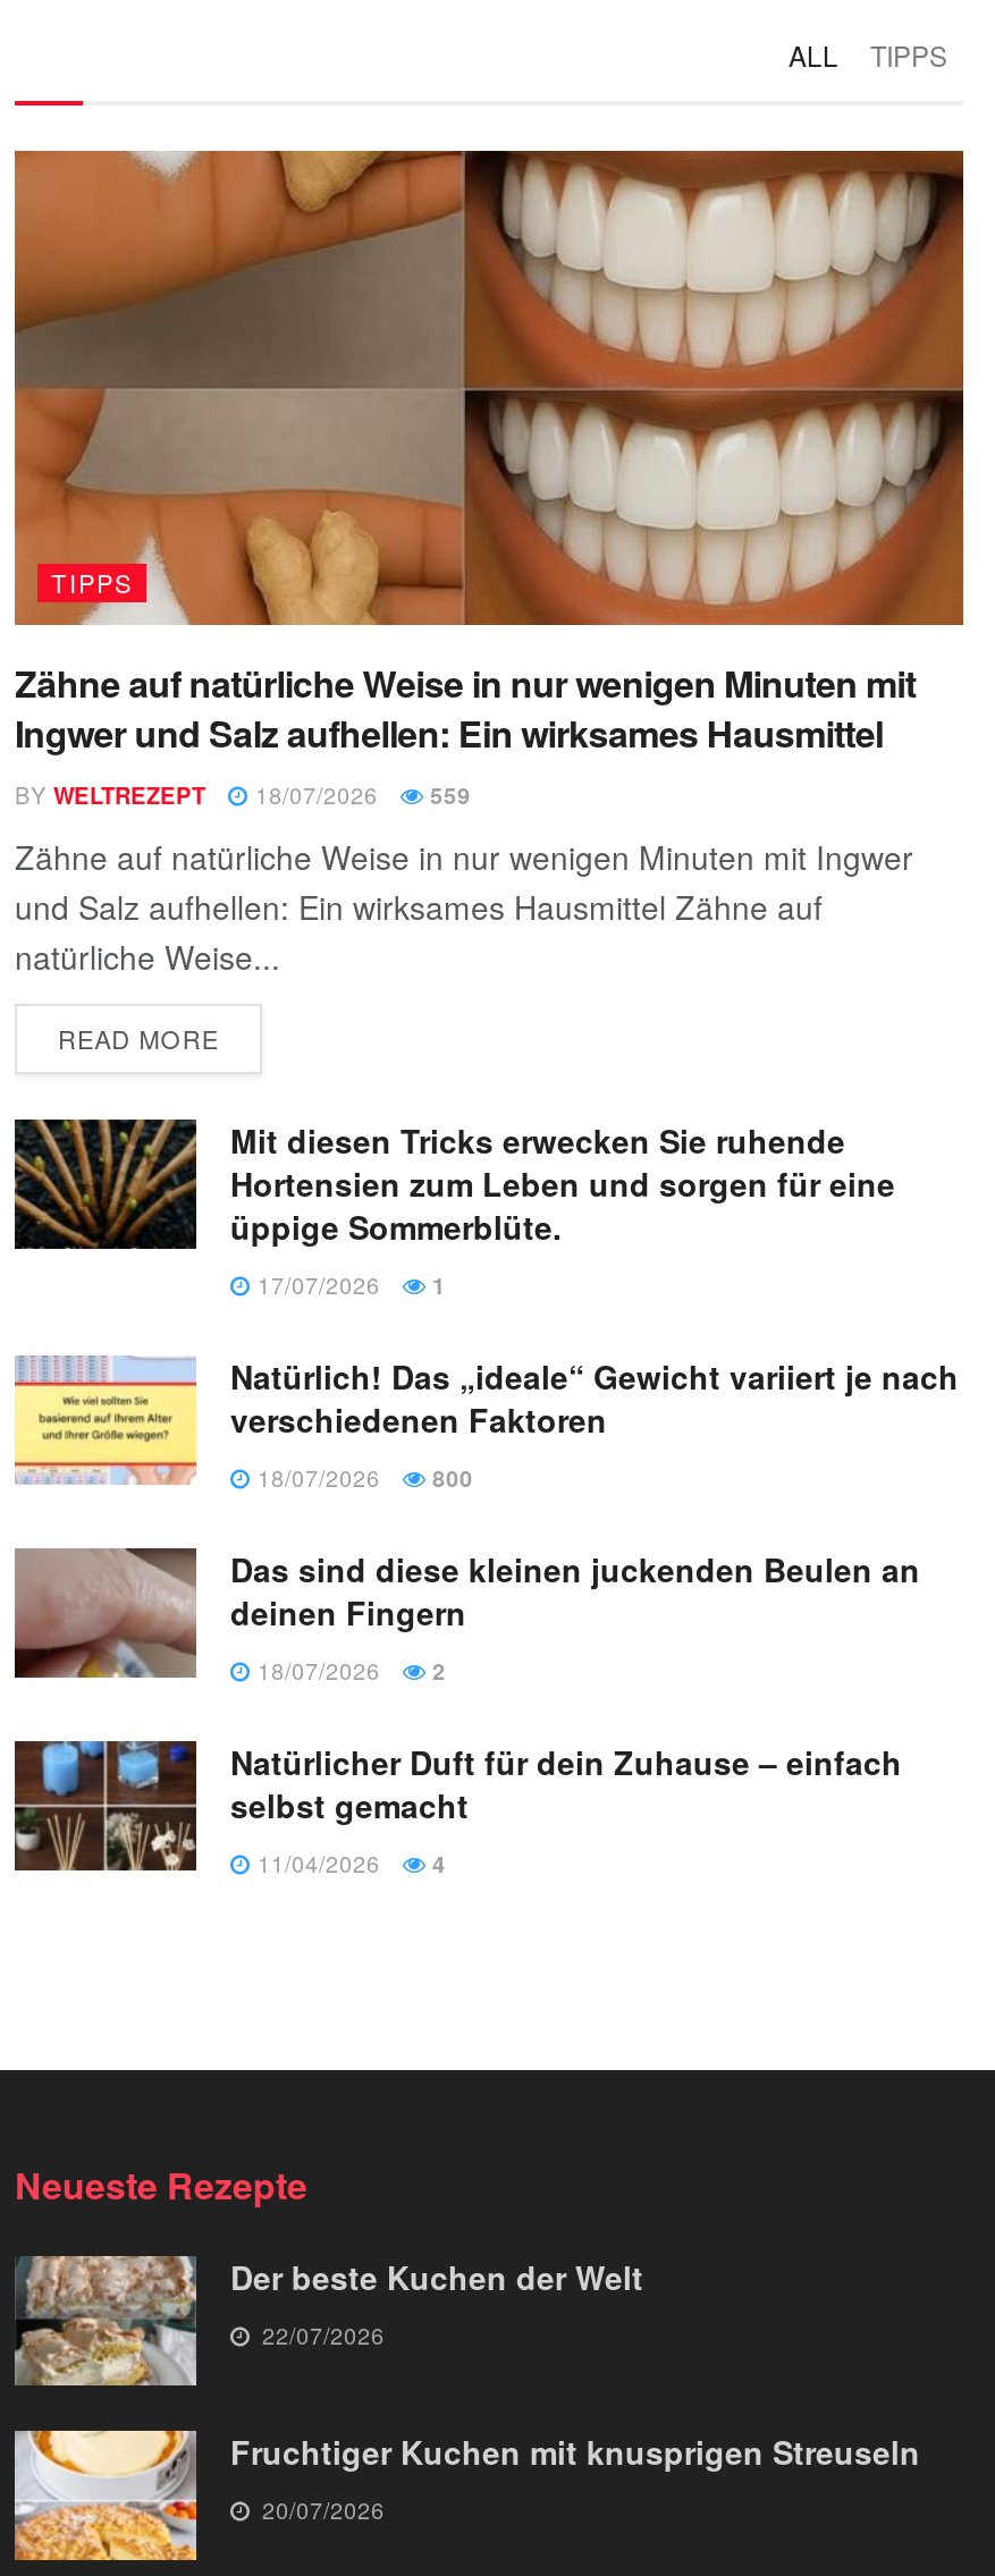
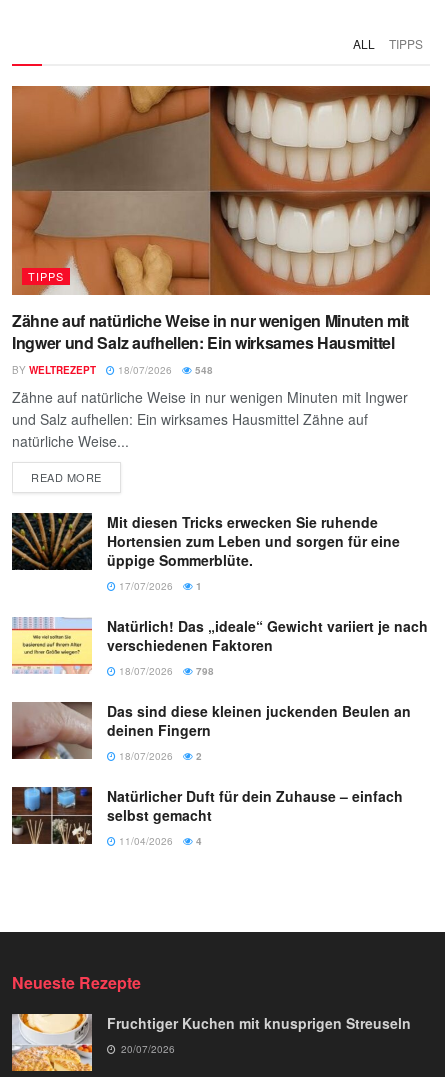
[15,779,471,811] BY WELTREZEPT 18/07/2026 559 -> [12,363,213,377] BY WELTREZEPT 18/07/2026 548
[251,1462,473,1494] 18/07/2026 800 -> [116,664,214,678] 18/07/2026 798
[15,2254,643,2388] [image] | Der beste Kuchen der Welt | 22/07/2026 -> none

